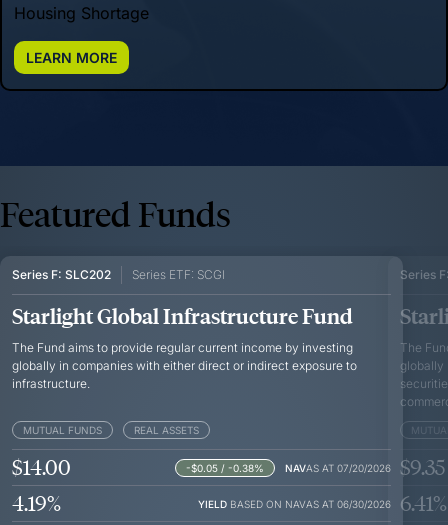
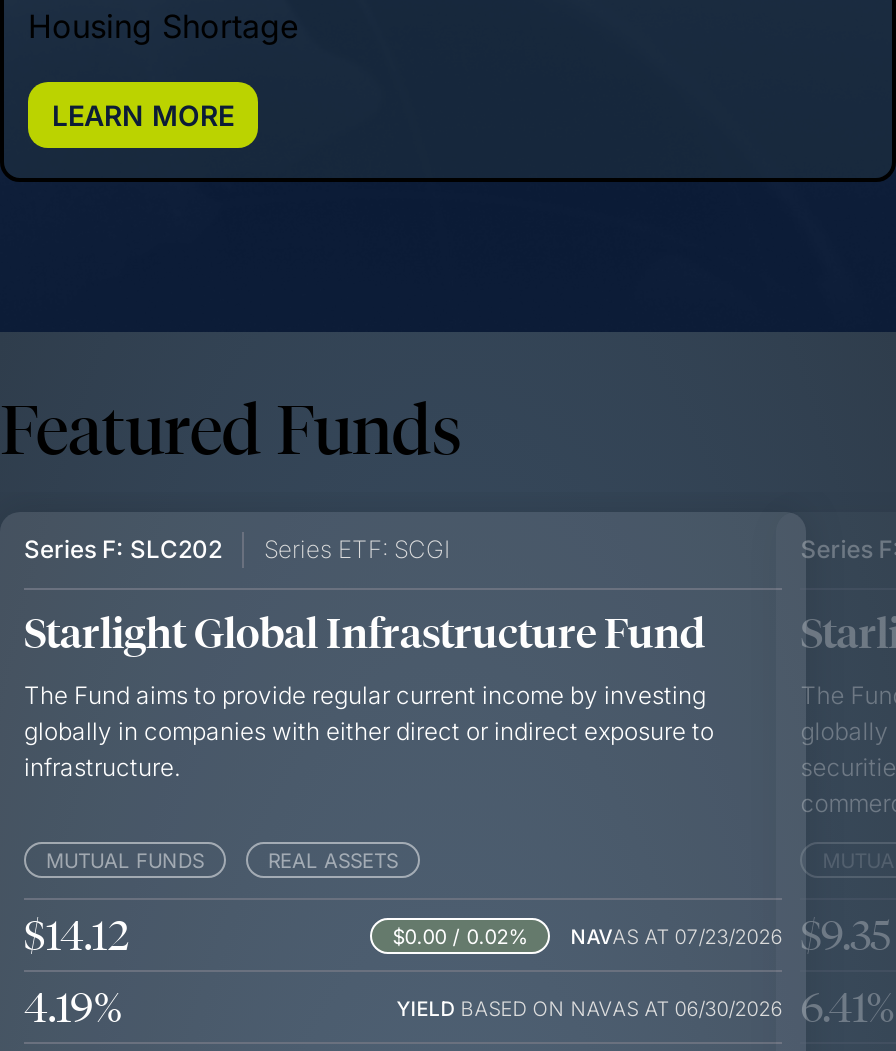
[12,454,71,480] $14.00 -> [24,908,130,960] $14.12
[186,461,264,473] -$0.05 / -0.38% -> [392,923,528,947] $0.00 / 0.02%
[285,461,391,473] NAVAS AT 07/20/2026 -> [570,923,782,947] NAVAS AT 07/23/2026

